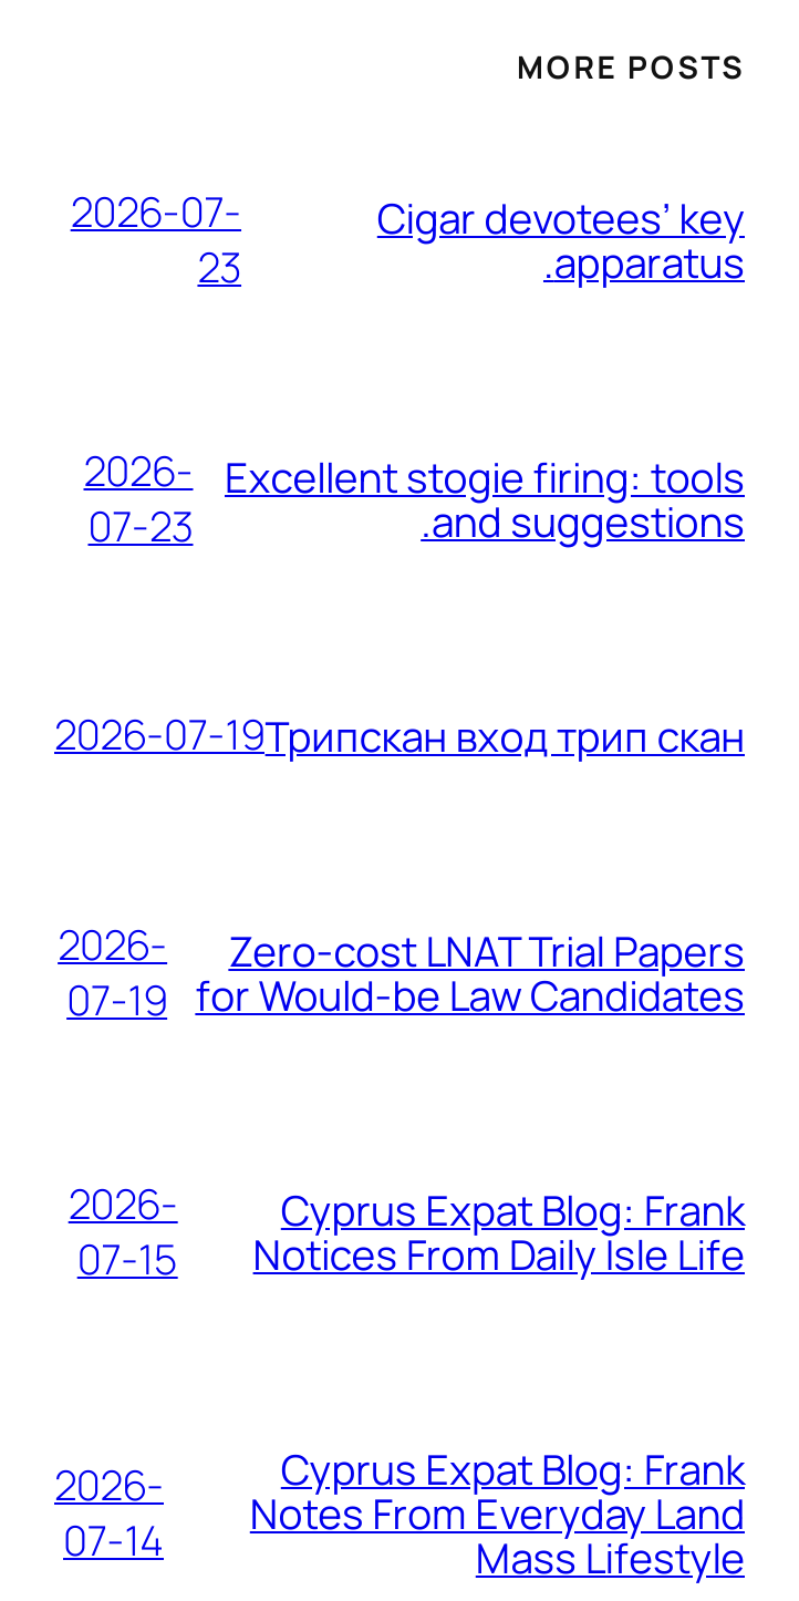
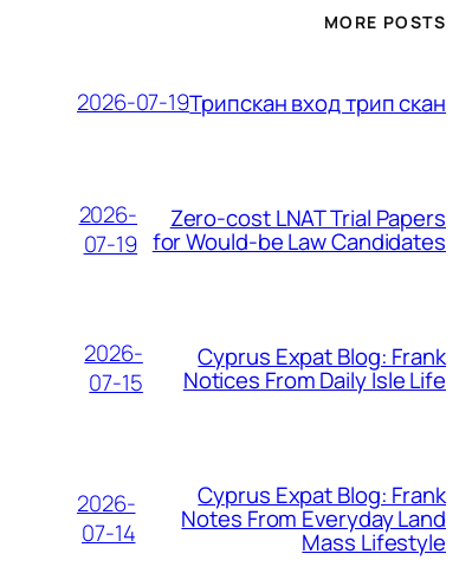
[70,182,241,295] 2026-07- | 23 -> none
[377,188,745,290] Cigar devotees’ key | apparatus. -> none
[83,441,193,554] 2026- | 07-23 -> none
[225,447,745,549] Excellent stogie firing: tools | and suggestions. -> none

